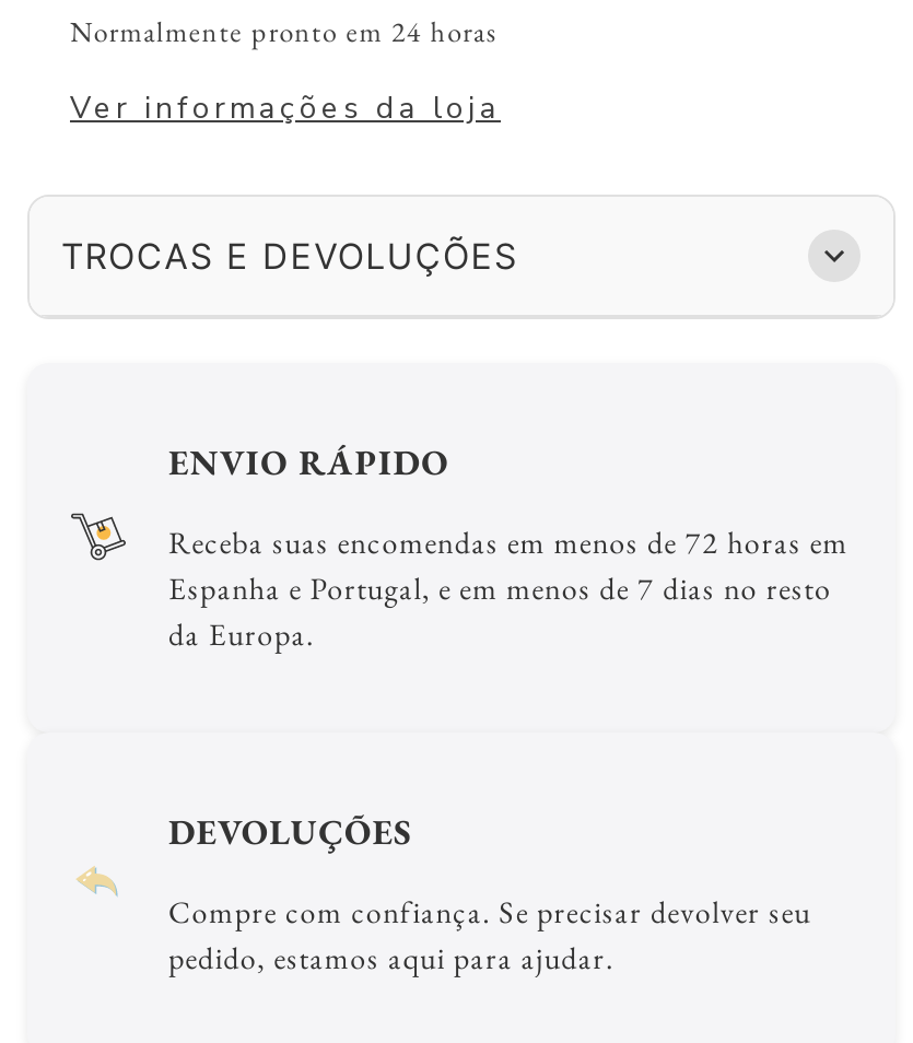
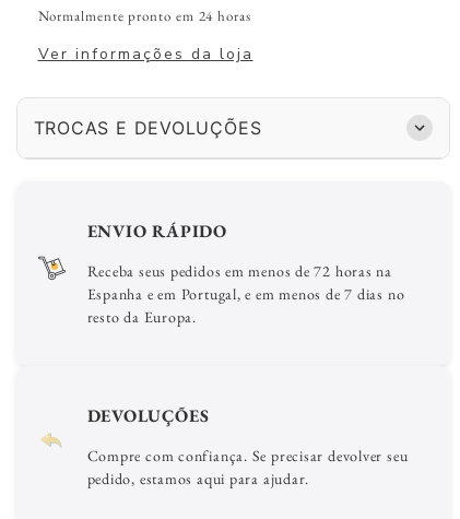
[168,522,848,653] Receba suas encomendas em menos de 72 horas em | Espanha e Portugal, e em menos de 7 dias no resto | da Europa. -> [87,261,405,326] Receba seus pedidos em menos de 72 horas na | Espanha e em Portugal, e em menos de 7 dias no | resto da Europa.

